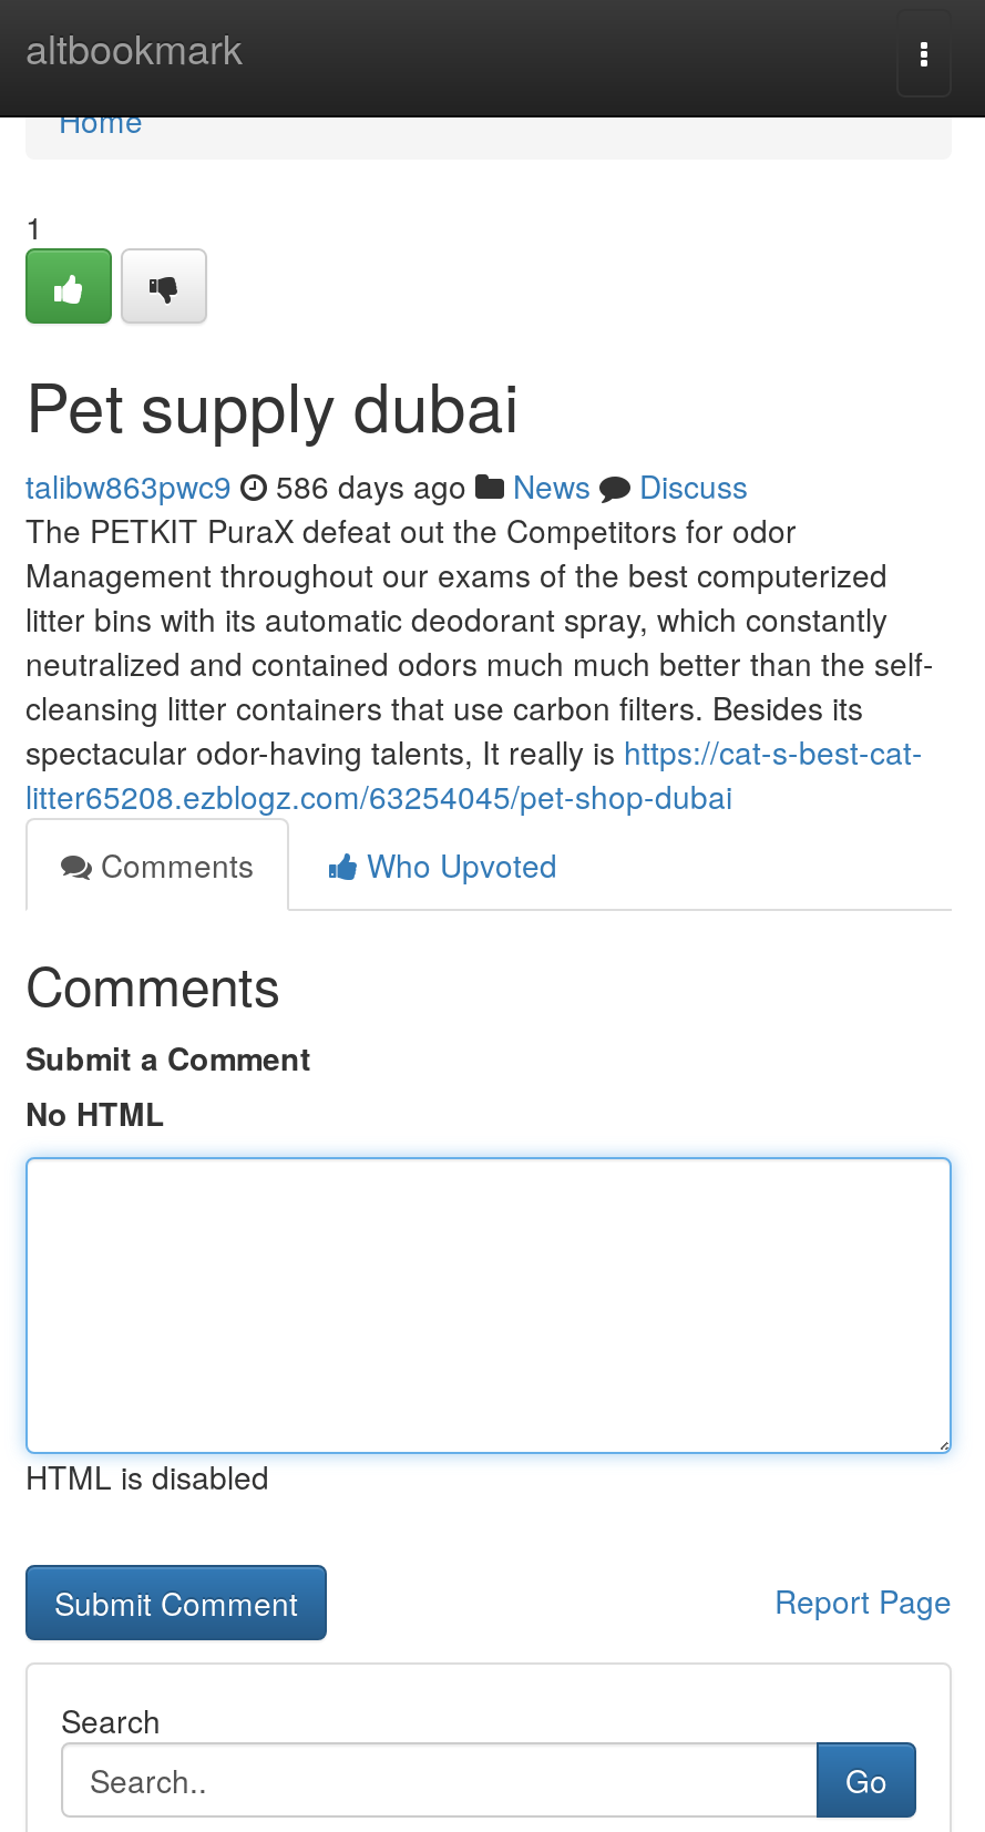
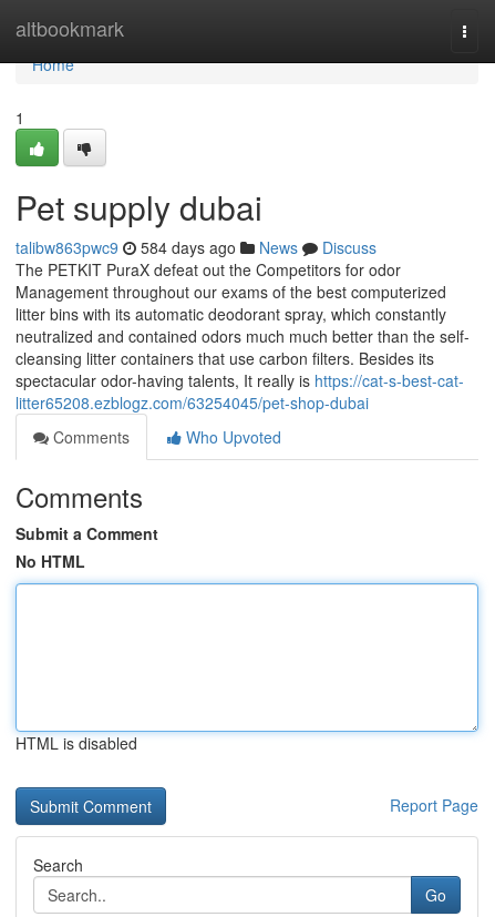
[25,463,748,508] talibw863pwc9 586 days ago News Discuss -> [16,236,377,258] talibw863pwc9 584 days ago News Discuss

